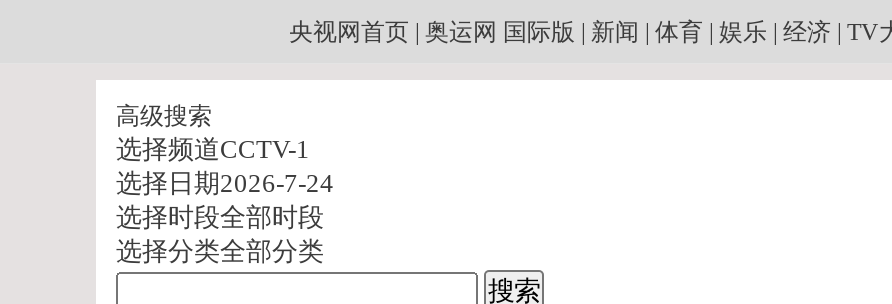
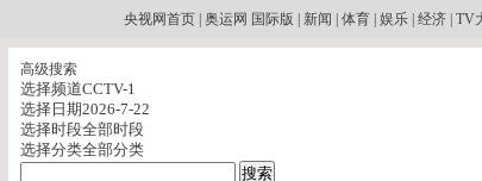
[116,170,334,198] 选择日期2026-7-24 -> [20,101,150,118] 选择日期2026-7-22

